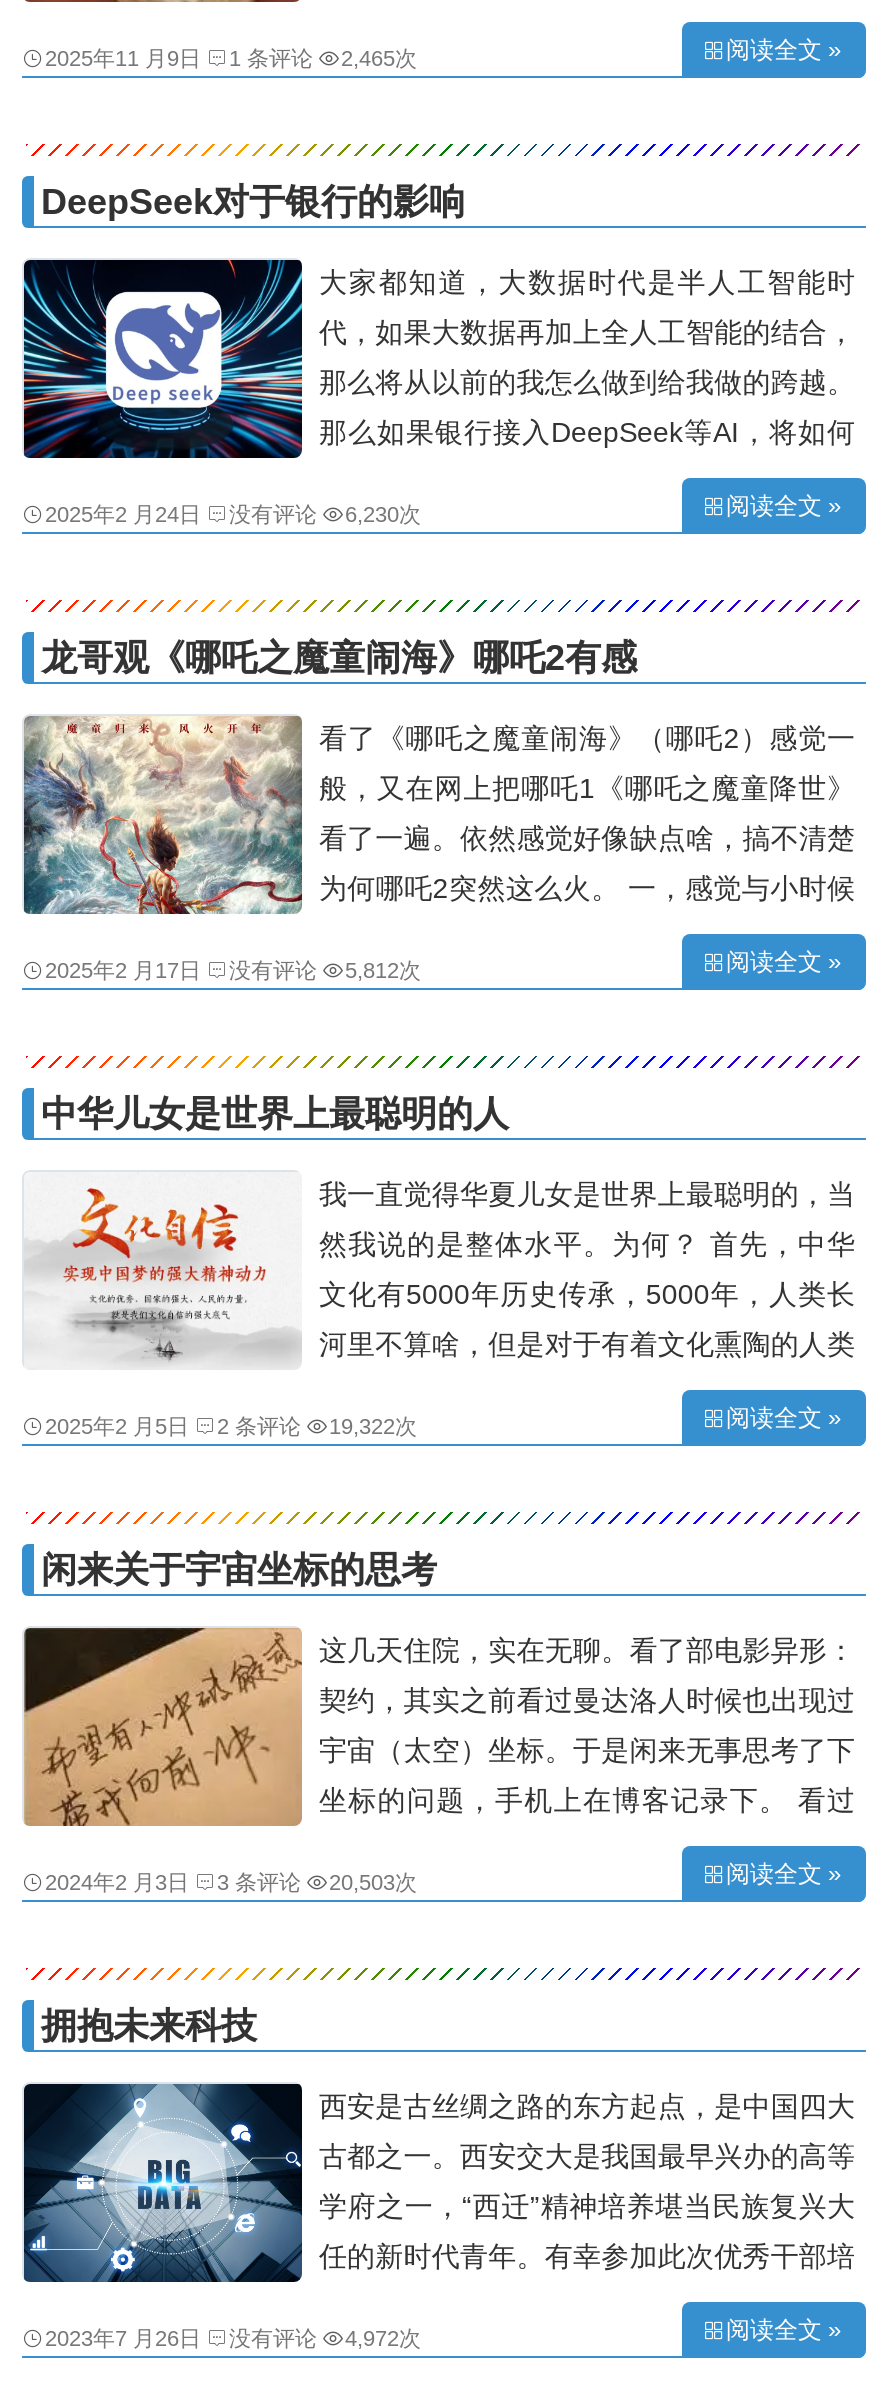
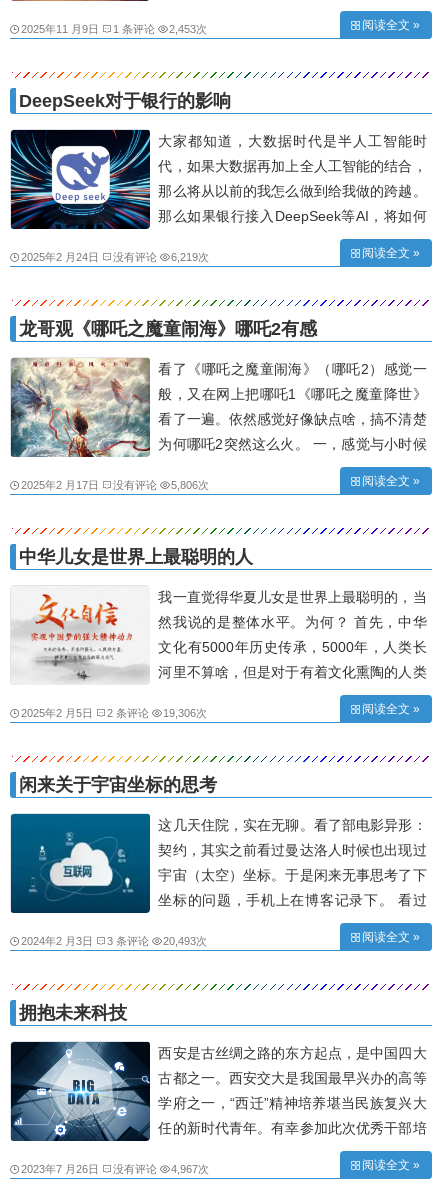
[45,47,417,71] 2025年11 月9日 1 条评论 2,465次 -> [21,23,207,35] 2025年11 月9日 1 条评论 2,453次
[45,503,421,527] 2025年2 月24日 没有评论 6,230次 -> [21,251,209,263] 2025年2 月24日 没有评论 6,219次
[45,959,421,983] 2025年2 月17日 没有评论 5,812次 -> [21,479,209,491] 2025年2 月17日 没有评论 5,806次
[45,1415,417,1439] 2025年2 月5日 2 条评论 19,322次 -> [21,707,207,719] 2025年2 月5日 2 条评论 19,306次
[22,1626,417,1895] [image] | 2024年2 月3日 3 条评论 20,503次 -> [10,813,207,947] [image] | 2024年2 月3日 3 条评论 20,493次
[45,2327,421,2351] 2023年7 月26日 没有评论 4,972次 -> [21,1163,209,1175] 2023年7 月26日 没有评论 4,967次

